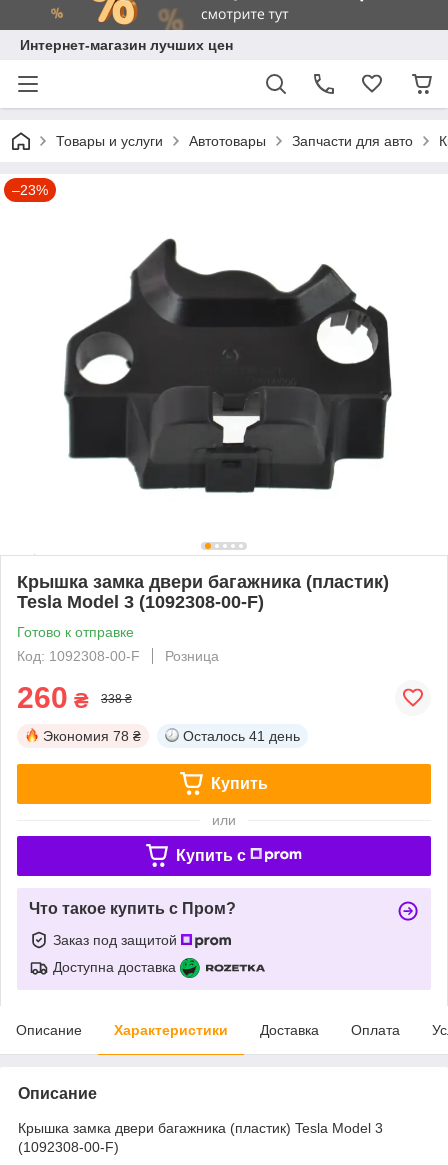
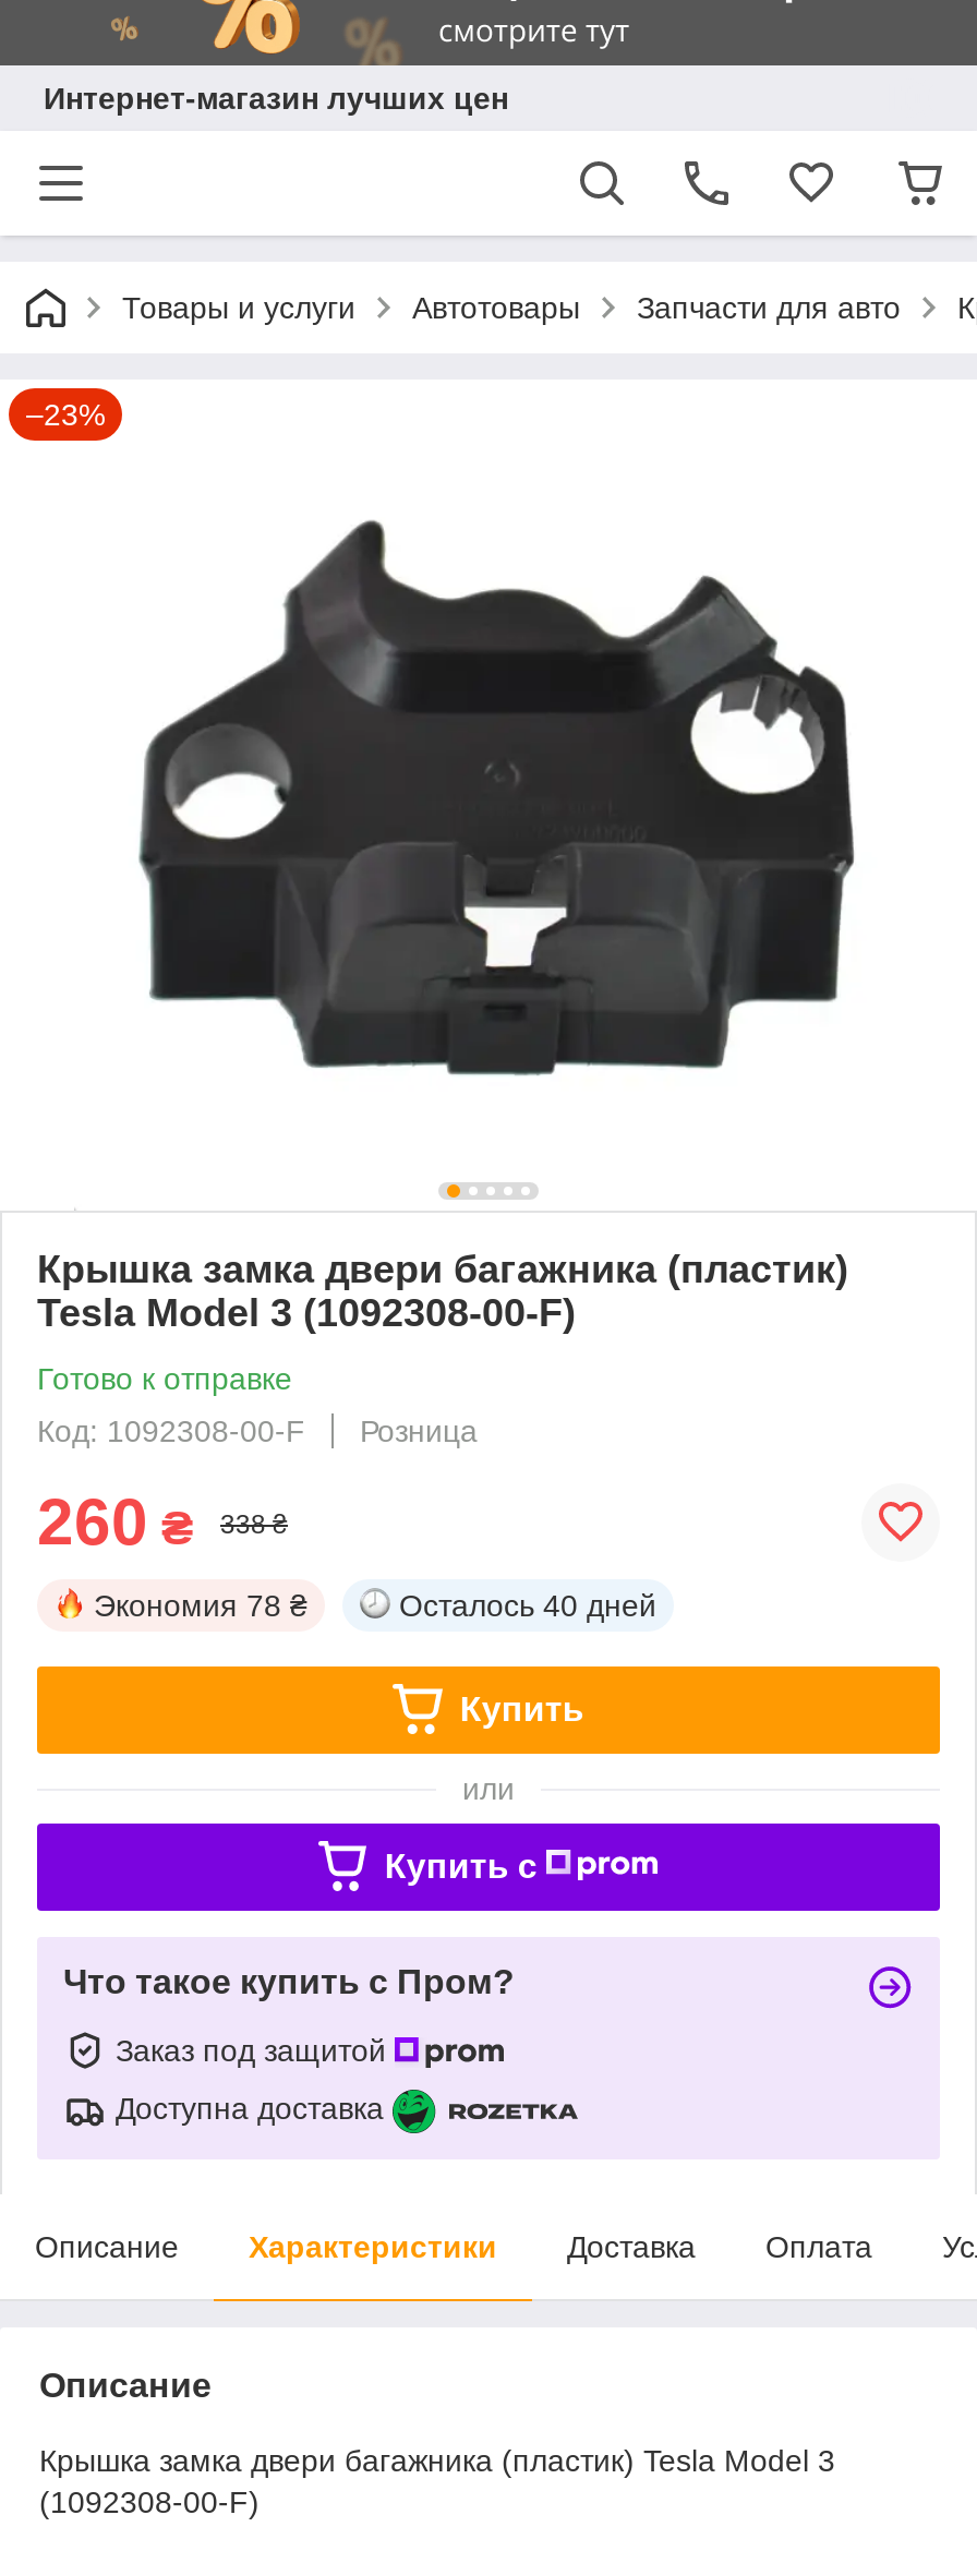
[183,728,300,744] Осталось 41 день -> [399,1588,656,1622] Осталось 40 дней

